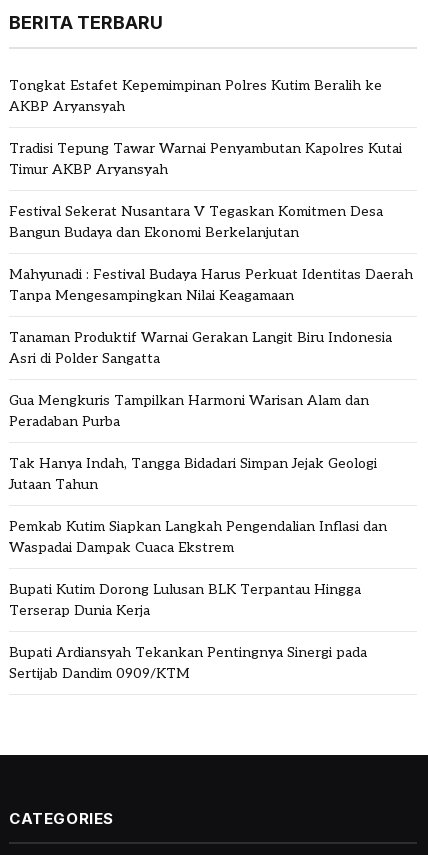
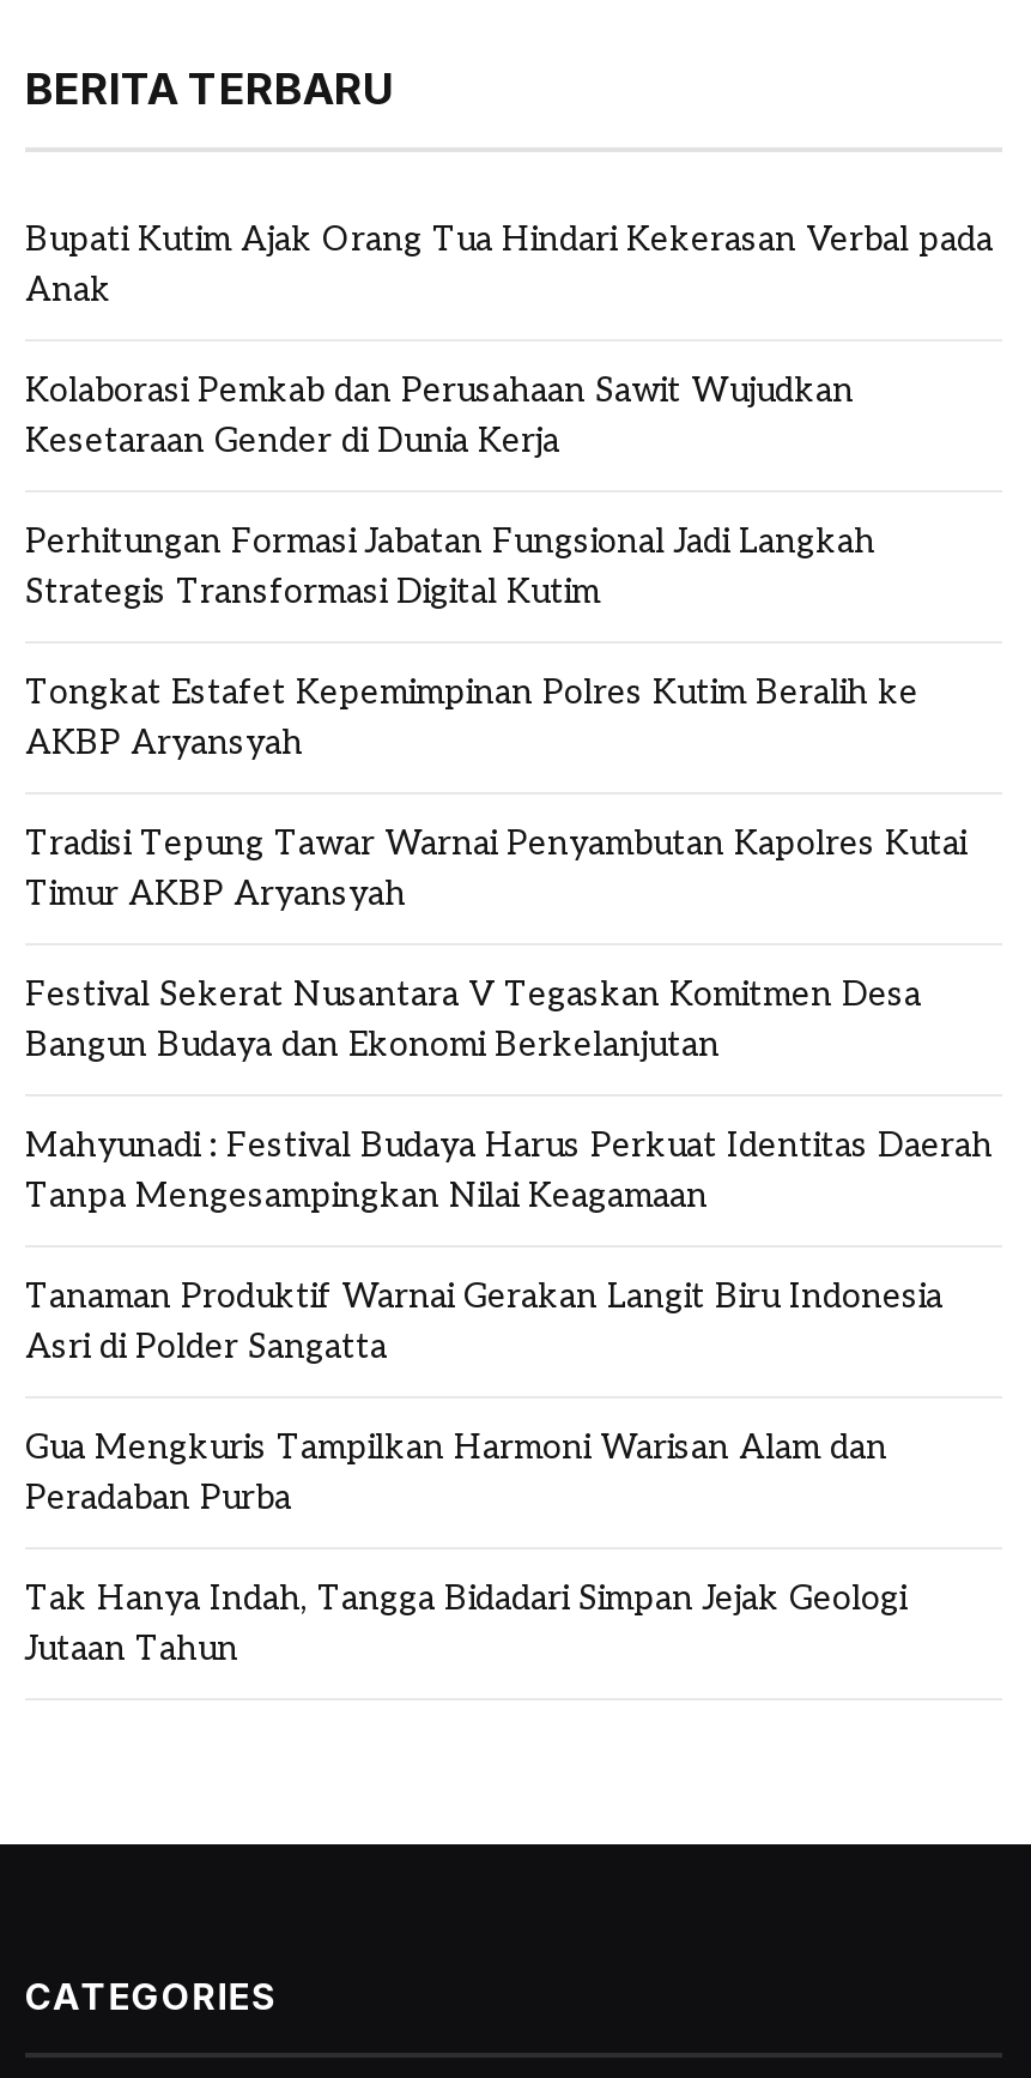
none -> [25,219,993,612] Bupati Kutim Ajak Orang Tua Hindari Kekerasan Verbal pada | Anak | Kolaborasi Pemkab dan Perusahaan Sawit Wujudkan | Kesetaraan Gender di Dunia Kerja | Perhitungan Formasi Jabatan Fungsional Jadi Langkah | Strategis Transformasi Digital Kutim
moved [9,77,413,493] -> [25,672,993,1669]: Tongkat Estafet Kepemimpinan Polres Kutim Beralih ke | AKBP Aryansyah | Tradisi Tepung Tawar Warnai Penyambutan Kapolres Kutai | ... | Tak Hanya Indah, Tangga Bidadari Simpan Jejak Geologi | Jutaan Tahun
[9,518,387,682] Pemkab Kutim Siapkan Langkah Pengendalian Inflasi dan | Waspadai Dampak Cuaca Ekstrem | Bupati Kutim Dorong Lulusan BLK Terpantau Hingga | Terserap Dunia Kerja | Bupati Ardiansyah Tekankan Pentingnya Sinergi pada | Sertijab Dandim 0909/KTM -> none

